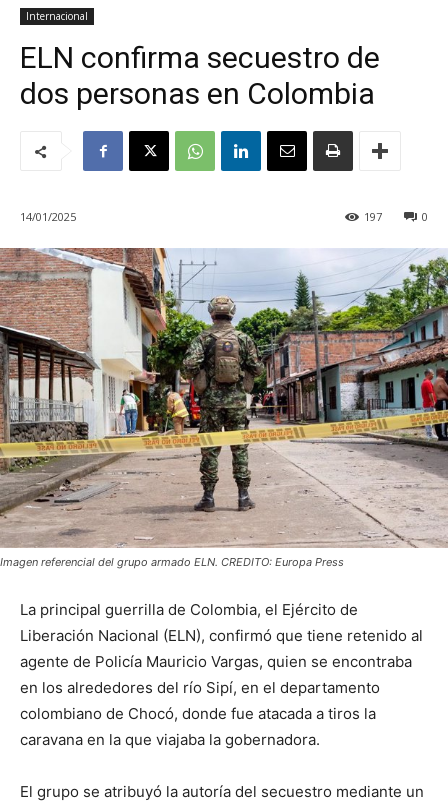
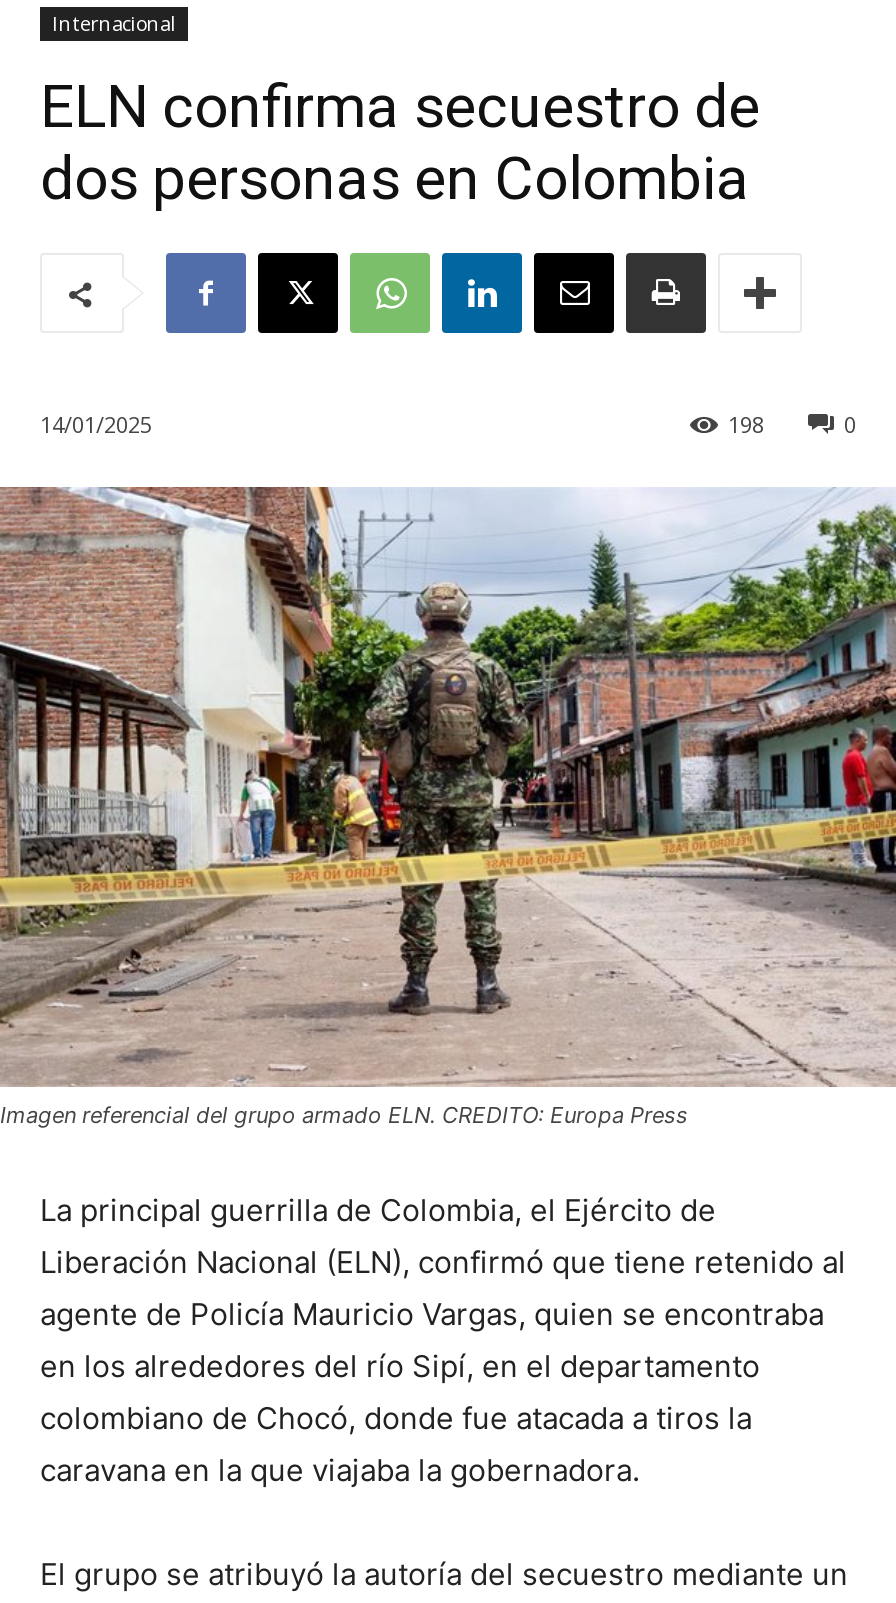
[364,209,382,224] 197 -> [728,409,764,439] 198

